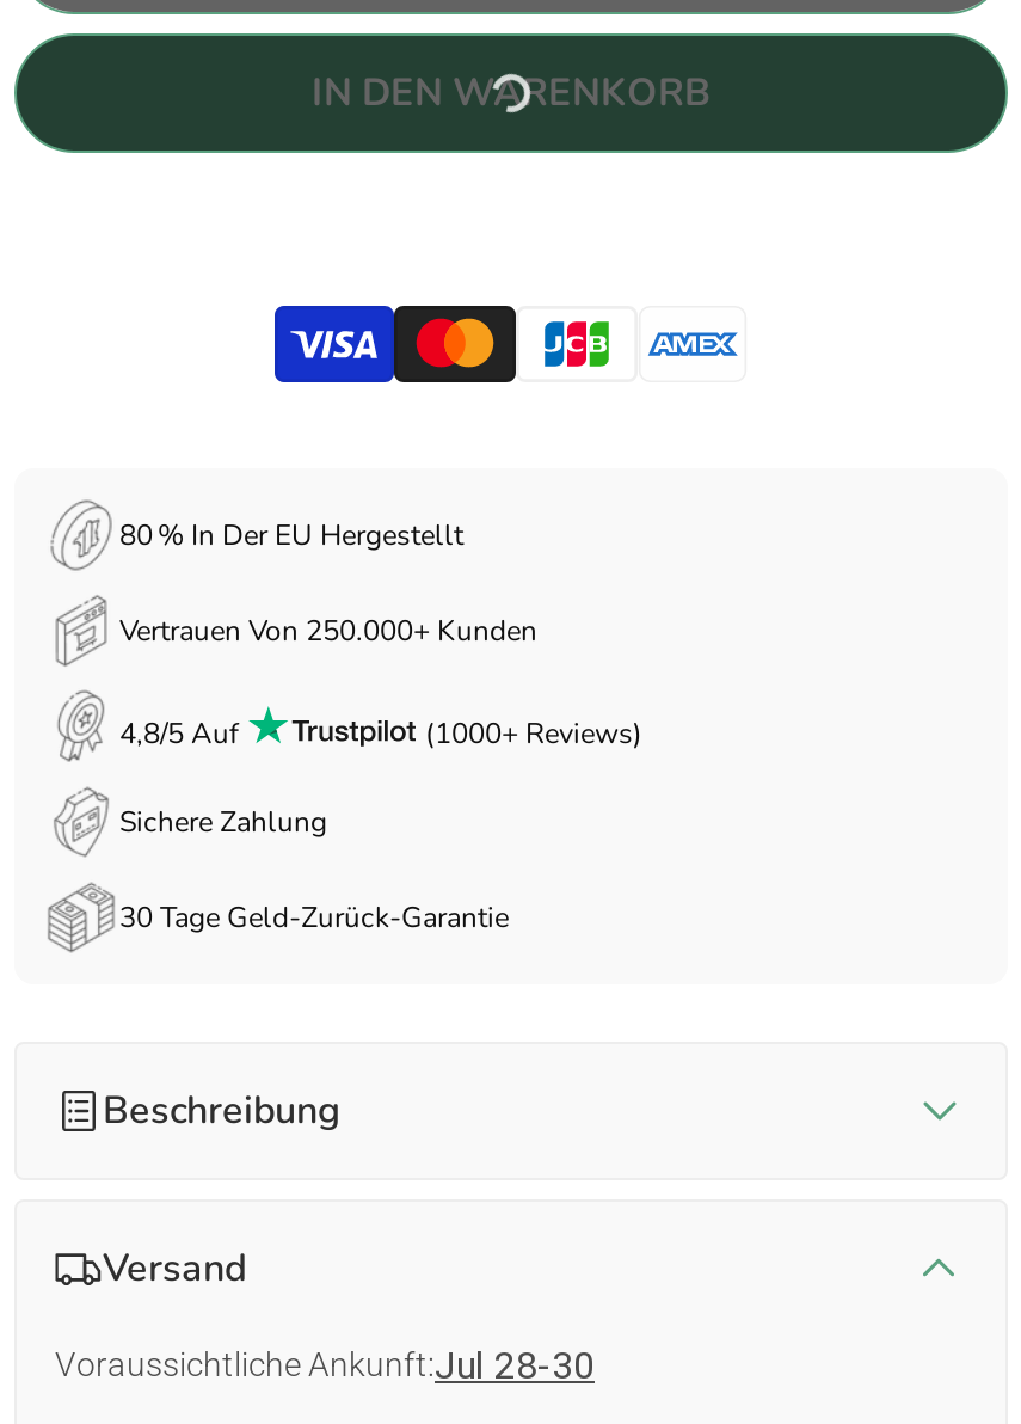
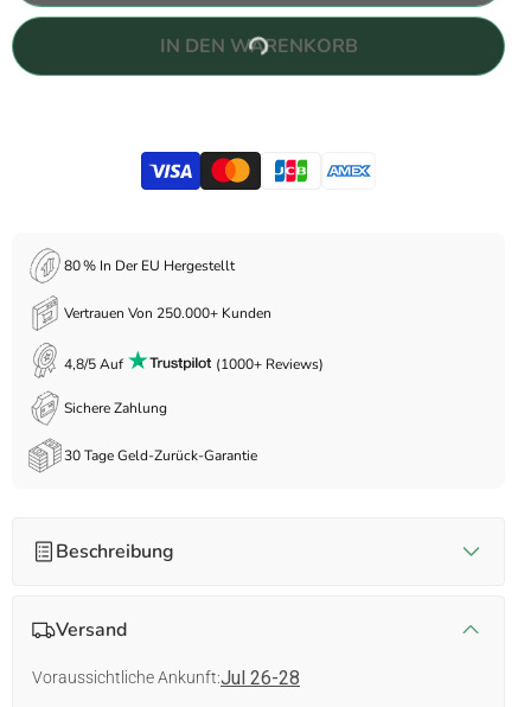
[55,1342,595,1388] Voraussichtliche Ankunft:Jul 28-30 -> [32,666,300,689] Voraussichtliche Ankunft:Jul 26-28

